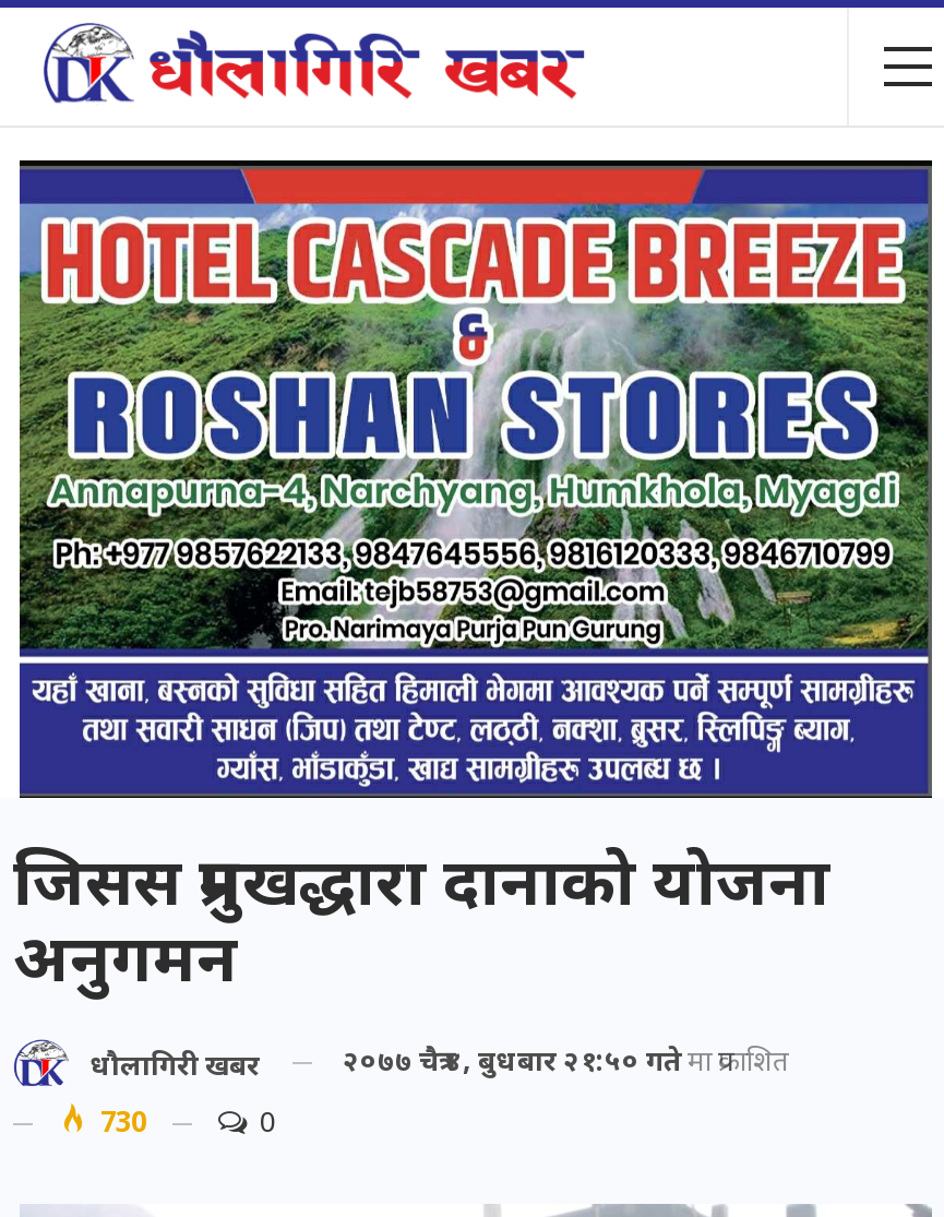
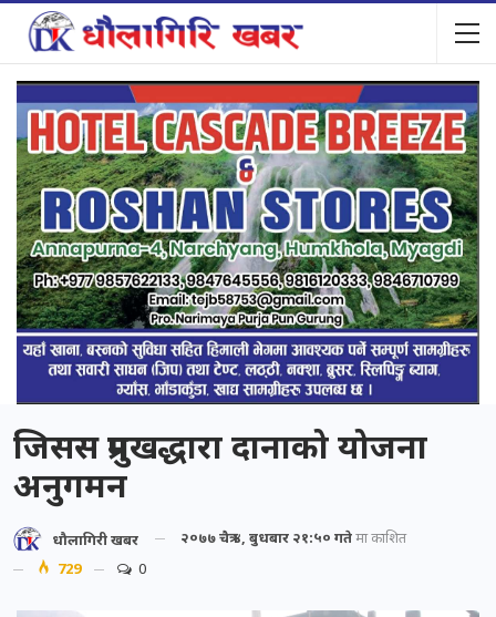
[94,1101,146,1140] 730 -> [54,558,81,578] 729

